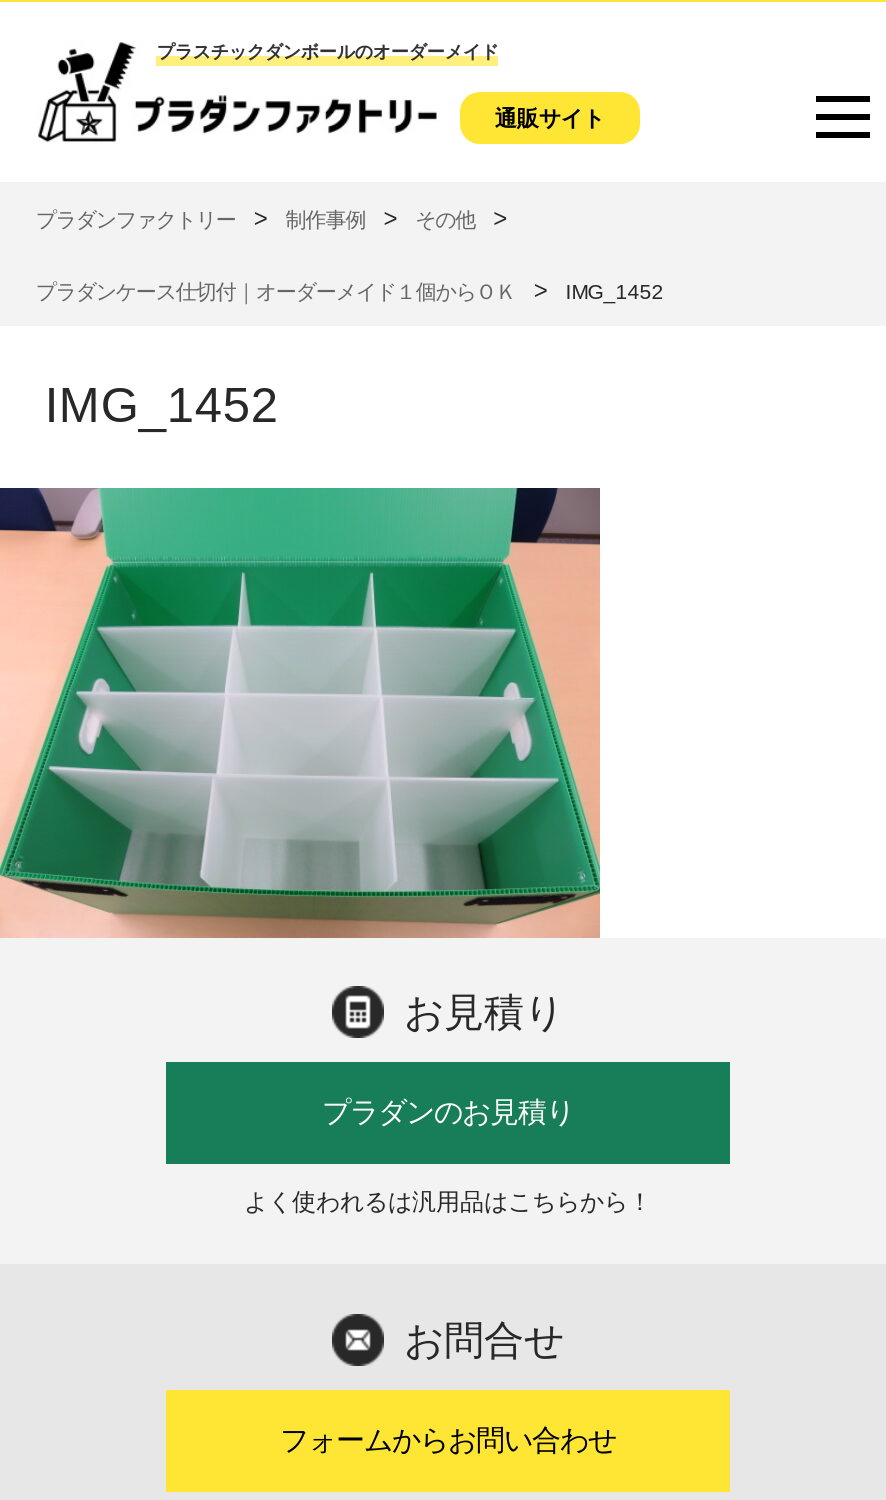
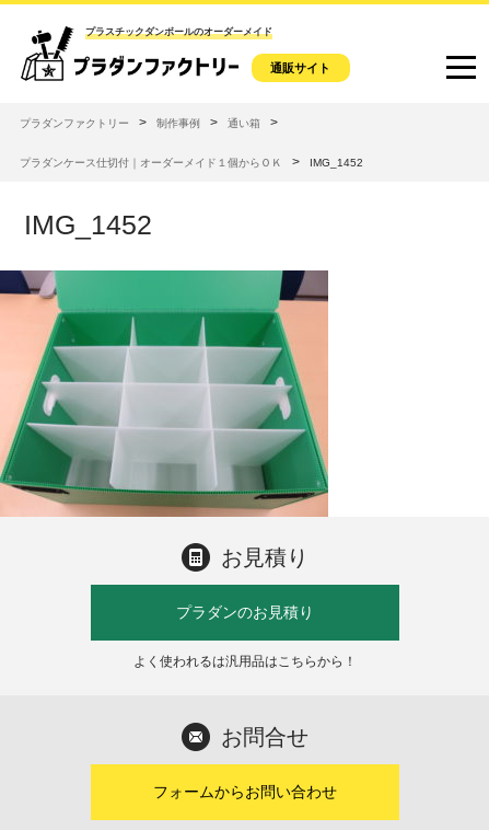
[415,209,475,231] その他 -> [227,117,260,130] 通い箱

